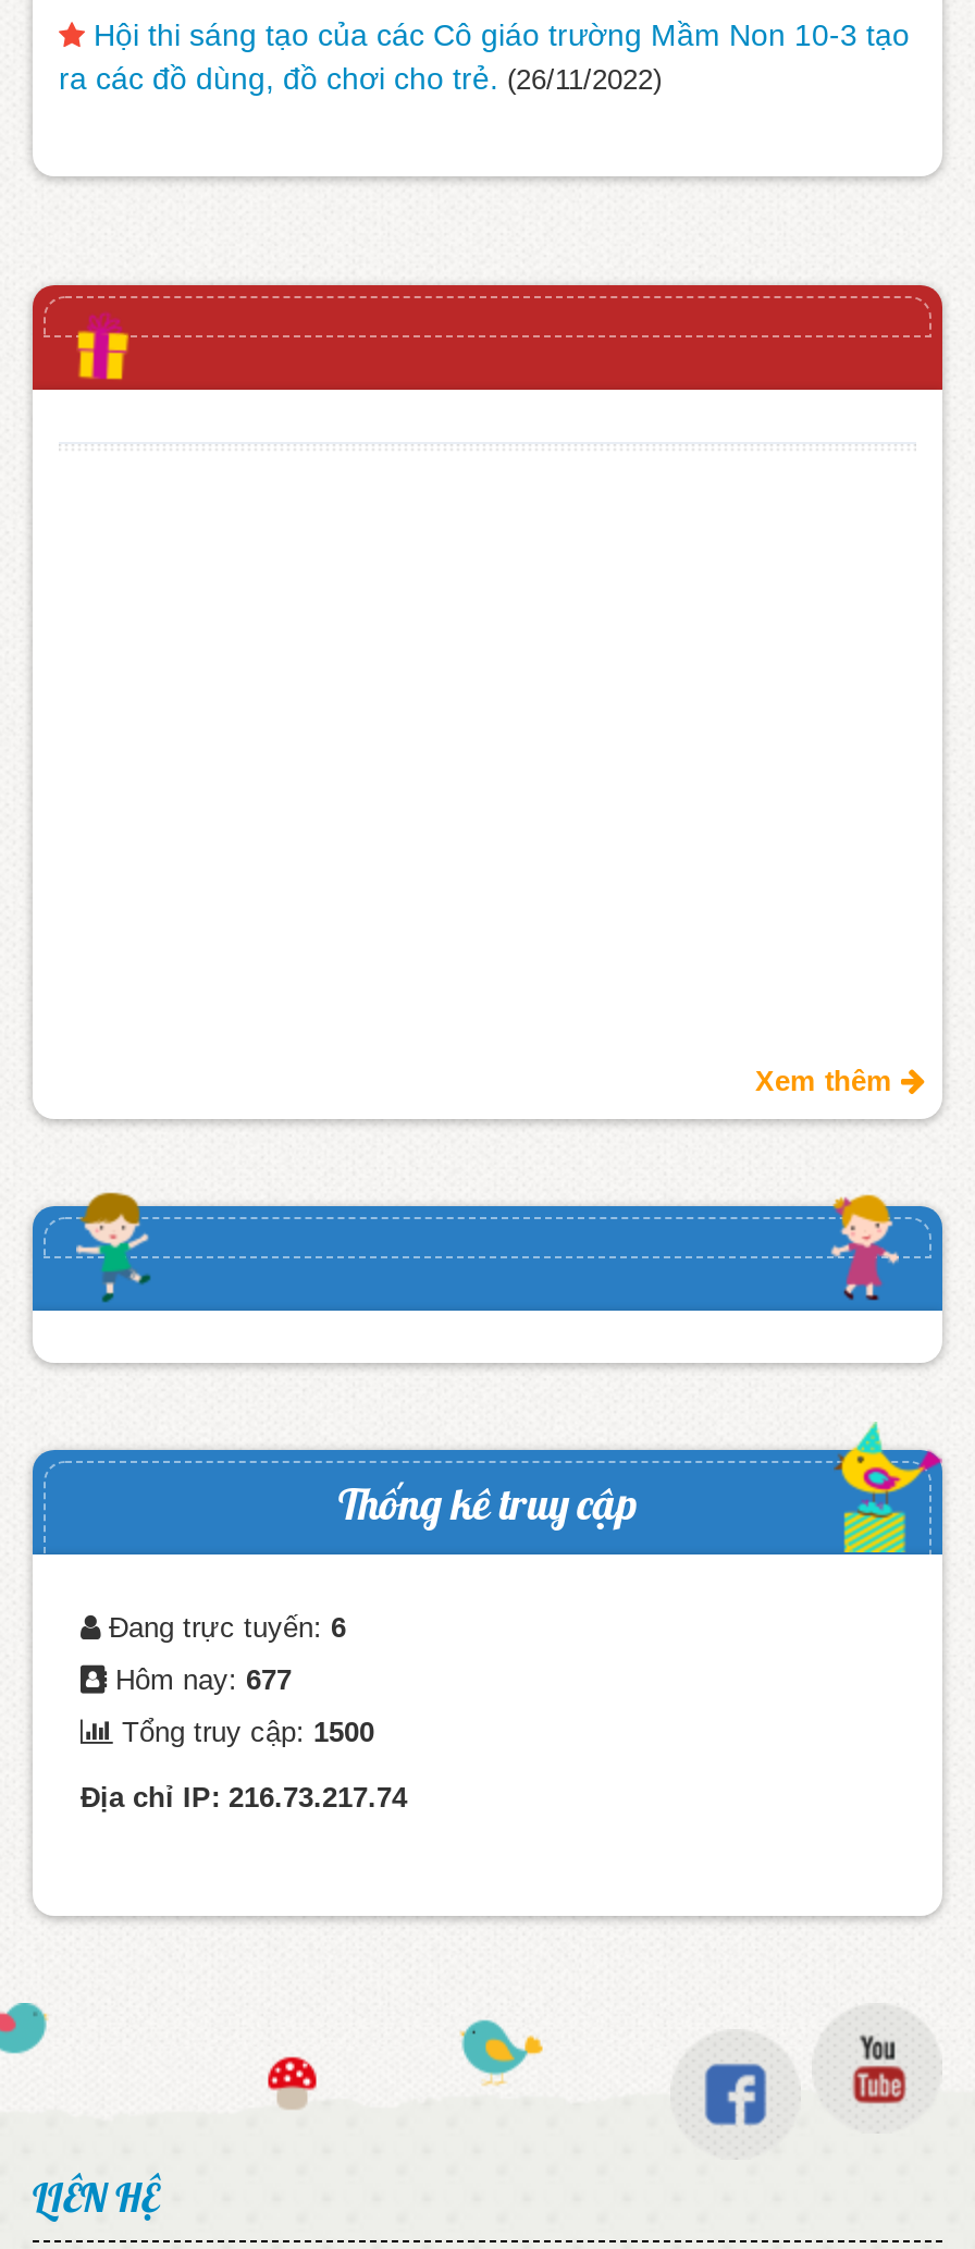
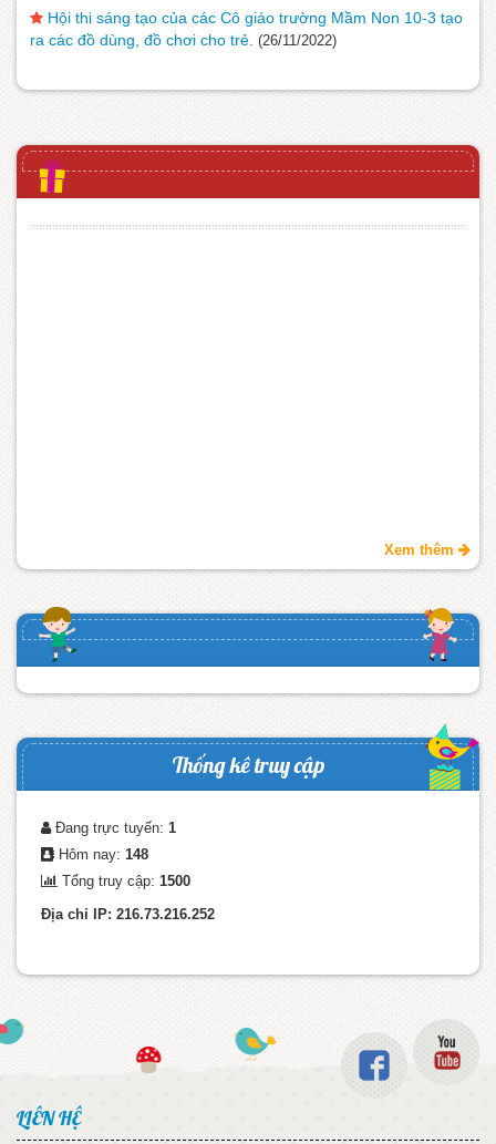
[100,1611,346,1644] Đang trực tuyến: 6 -> [51,820,176,836] Đang trực tuyến: 1
[107,1663,292,1696] Hôm nay: 677 -> [54,846,148,863] Hôm nay: 148
[81,1781,407,1814] Địa chỉ IP: 216.73.217.74 -> [41,906,215,923] Địa chỉ IP: 216.73.216.252

